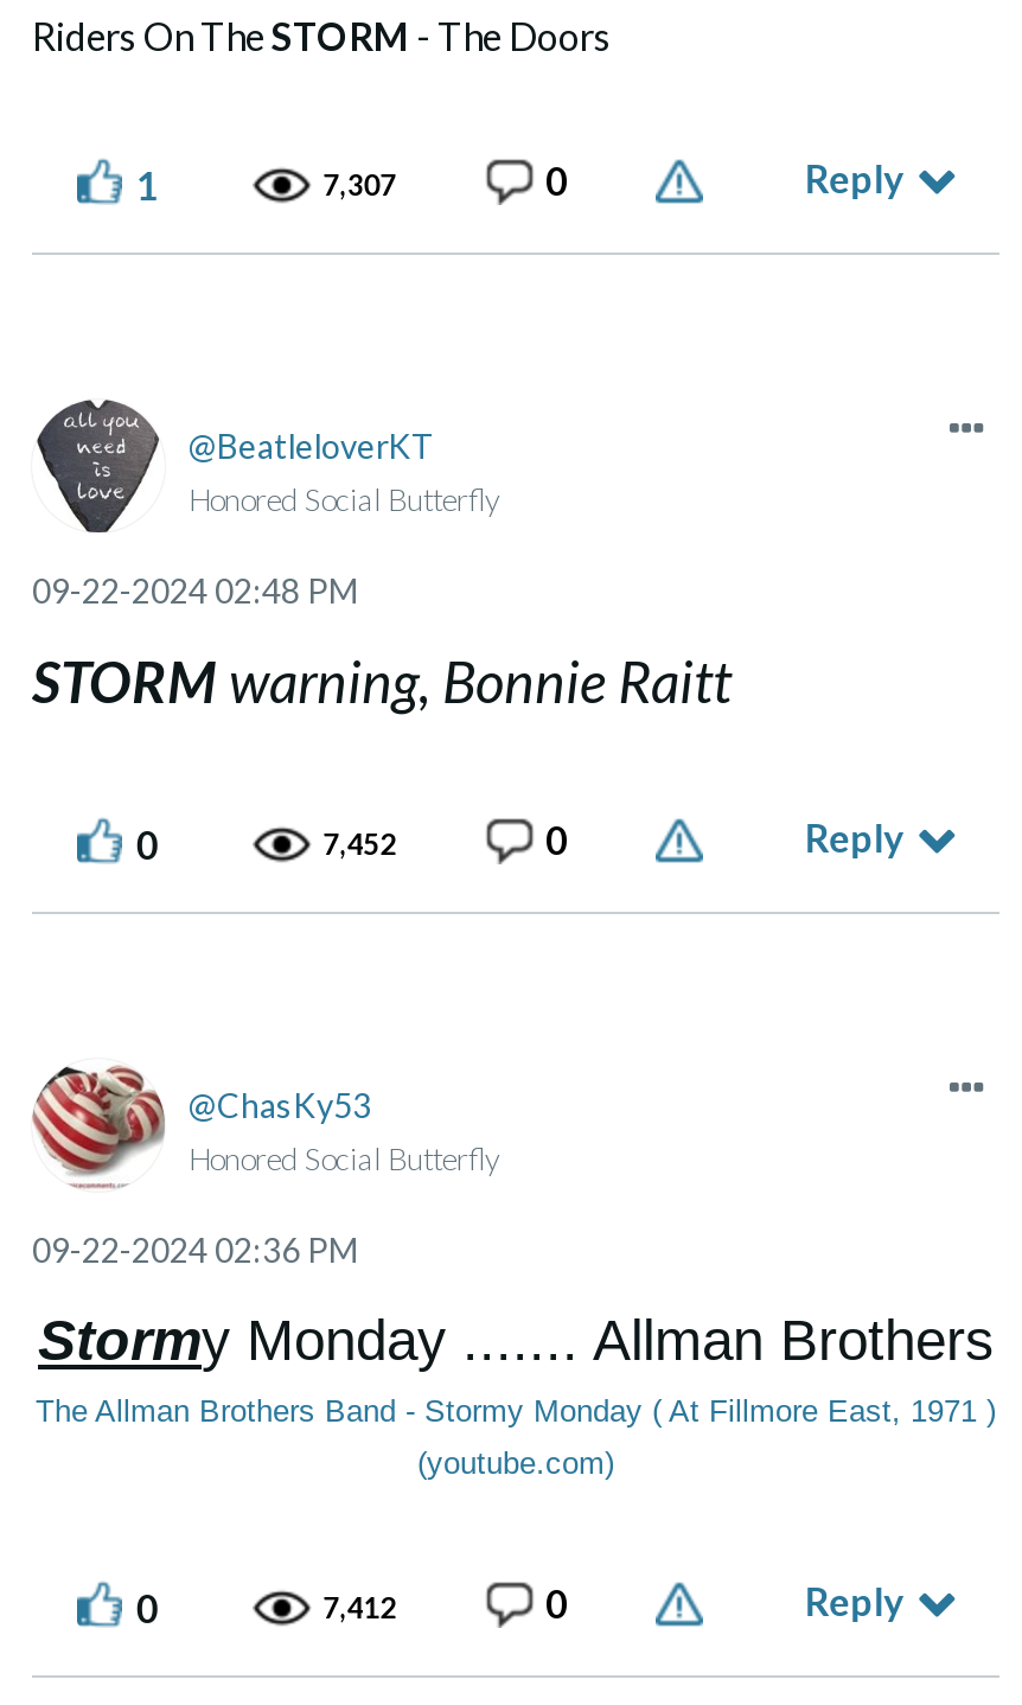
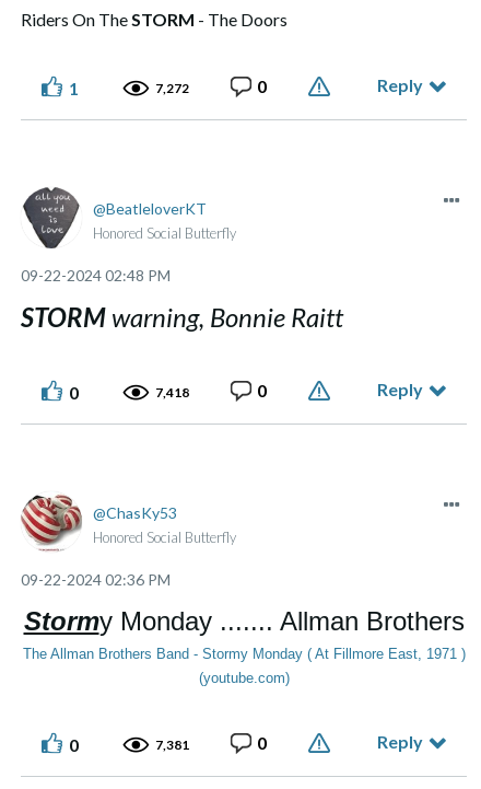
[323,168,396,204] 7,307 -> [155,80,189,97] 7,272
[323,828,396,863] 7,452 -> [155,385,189,401] 7,418
[323,1591,396,1627] 7,412 -> [155,737,189,753] 7,381

